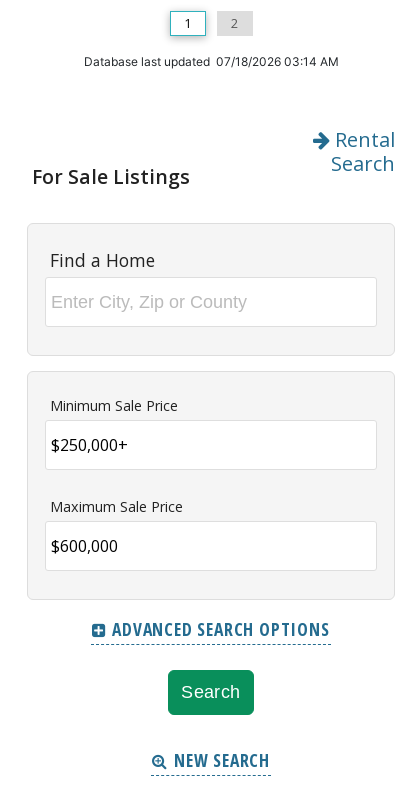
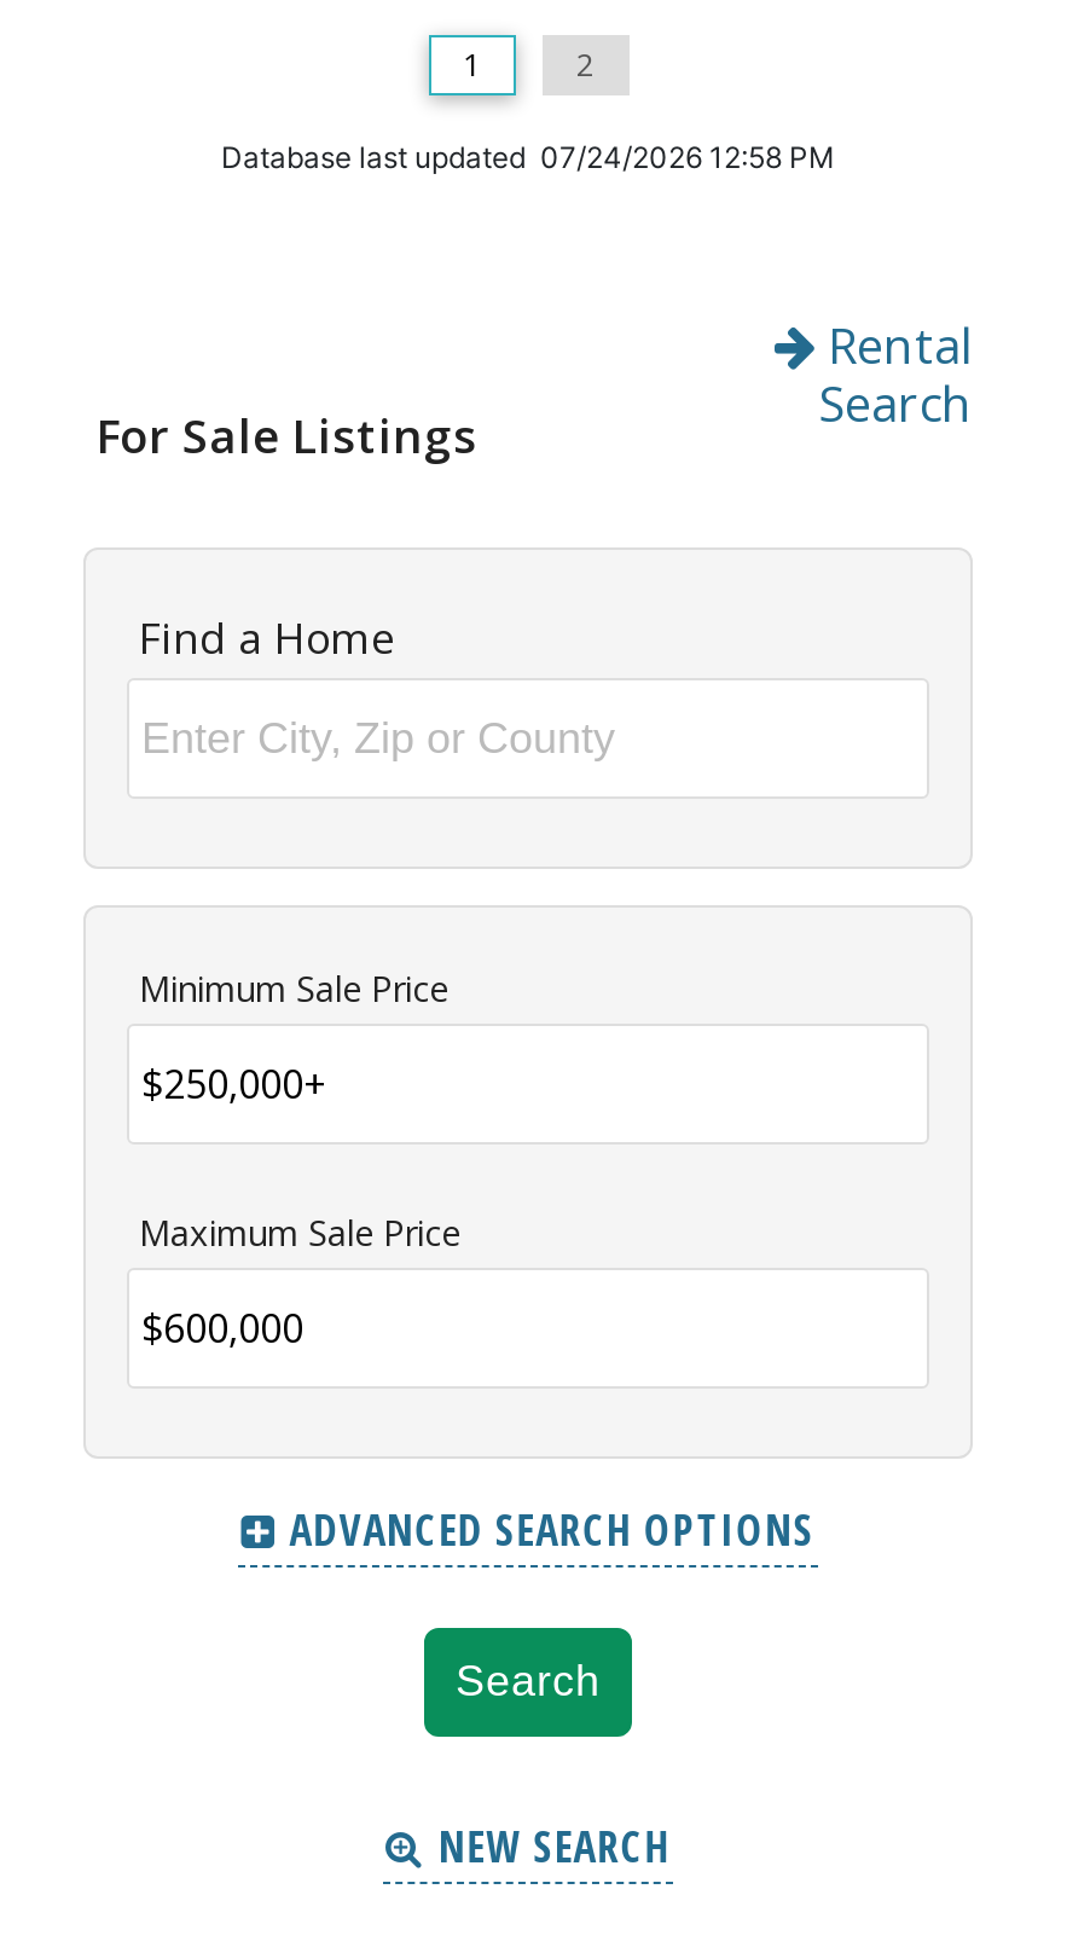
[83,54,338,69] Database last updated 07/18/2026 03:14 AM -> [221,140,835,176] Database last updated 07/24/2026 12:58 PM

